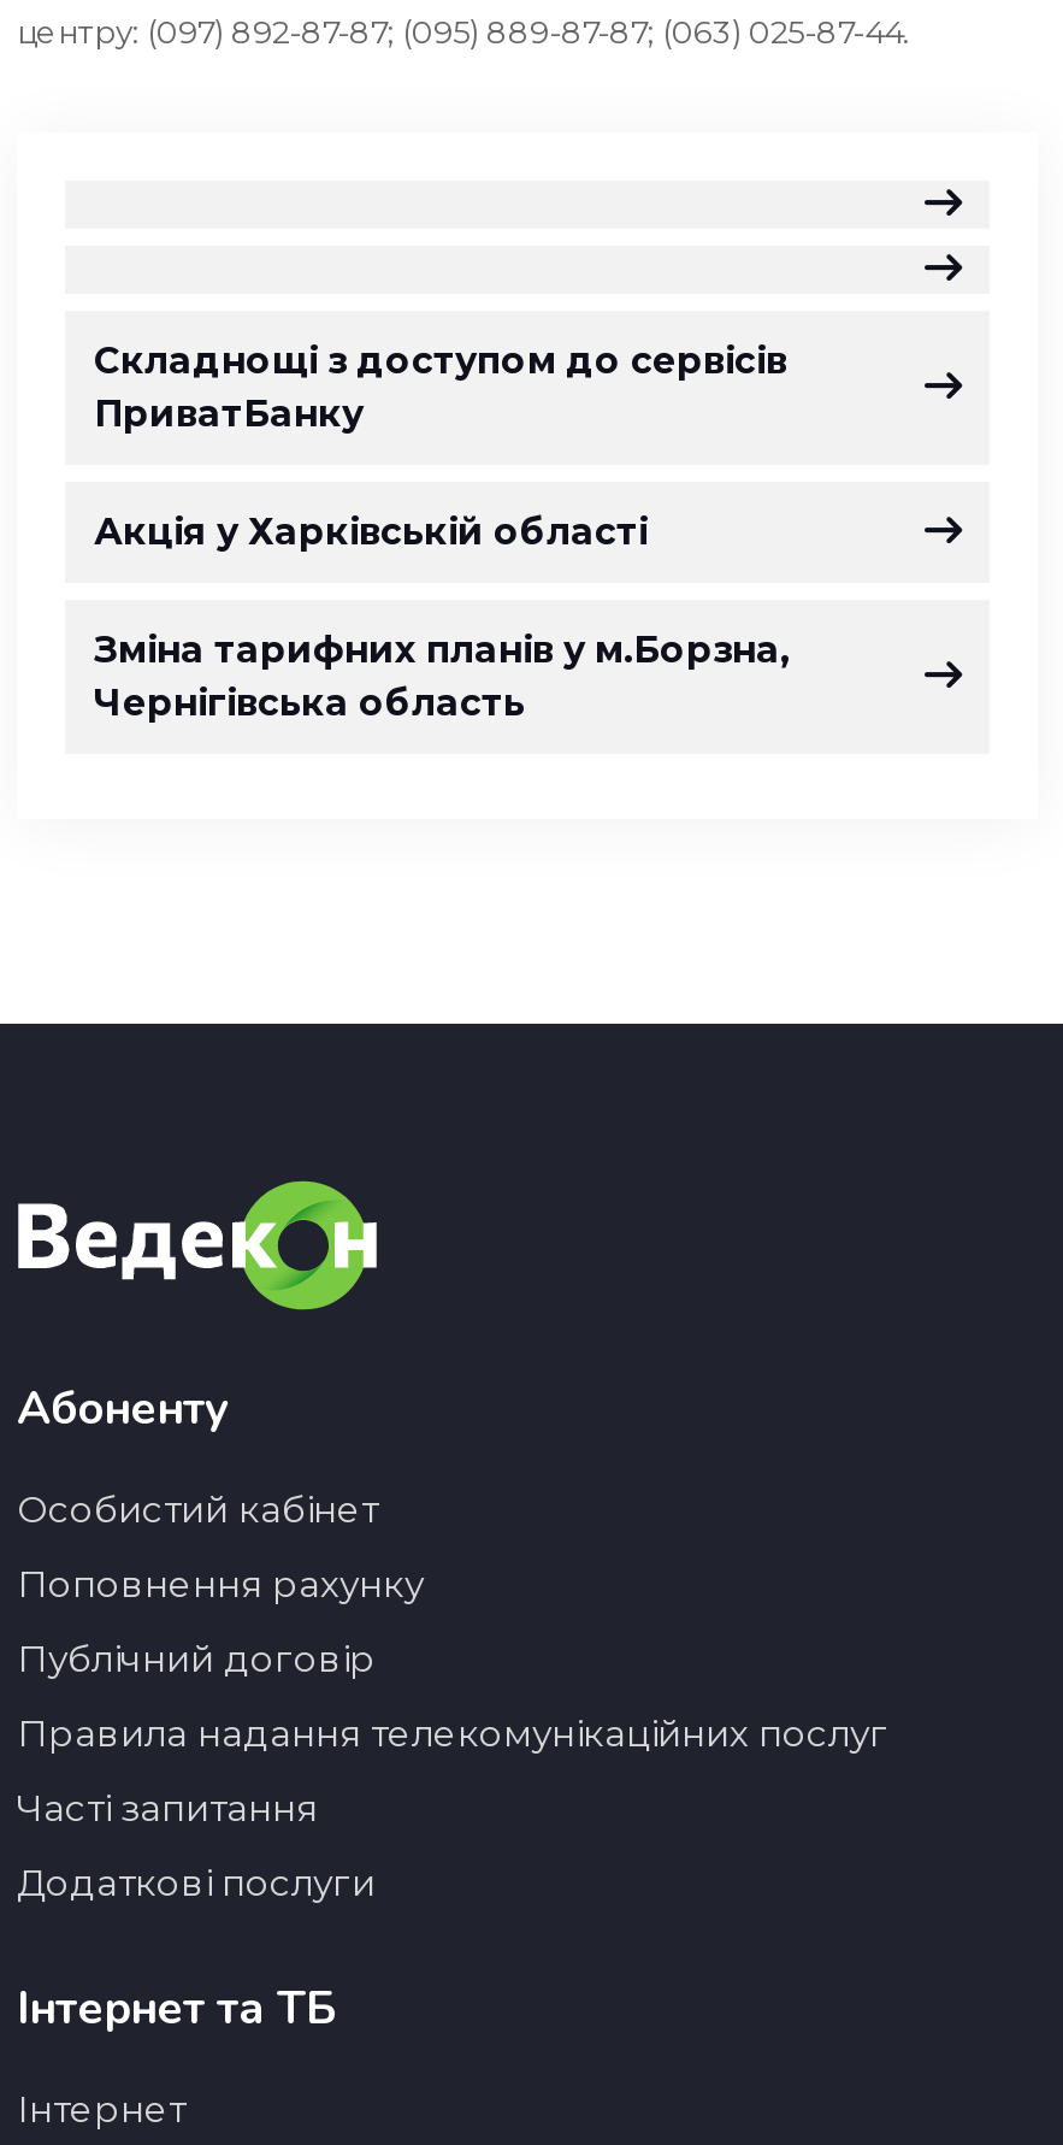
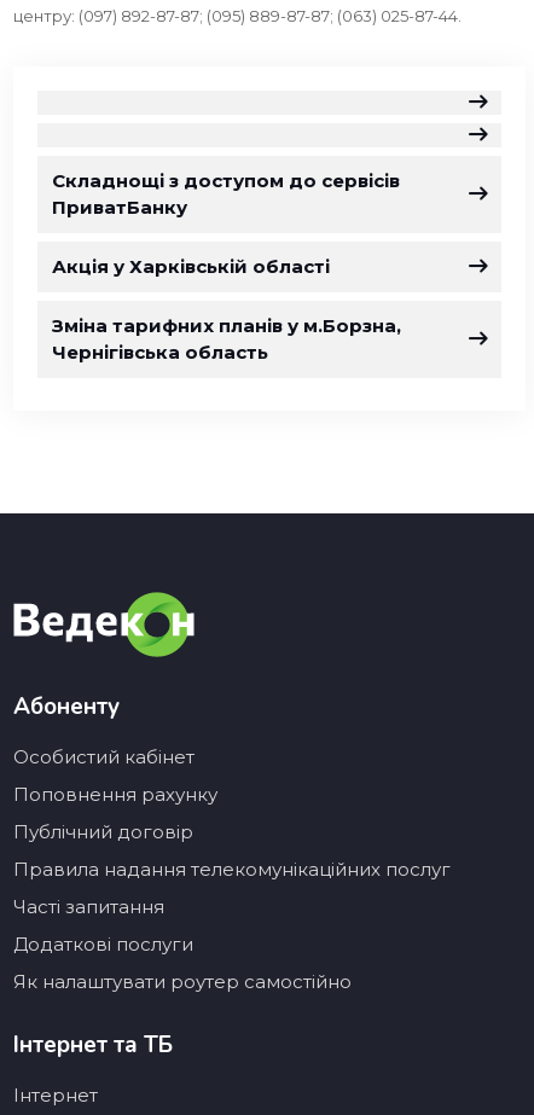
none -> [13,970,352,993] Як налаштувати роутер самостійно

